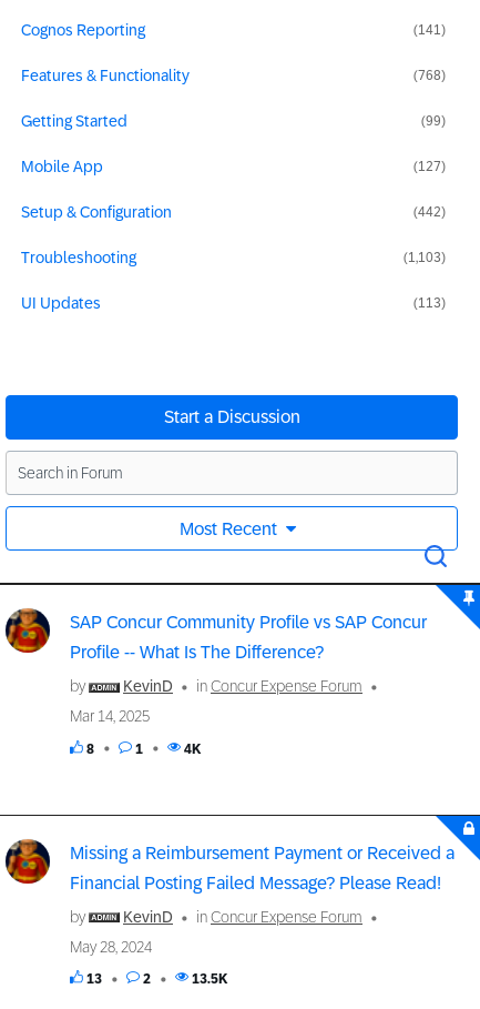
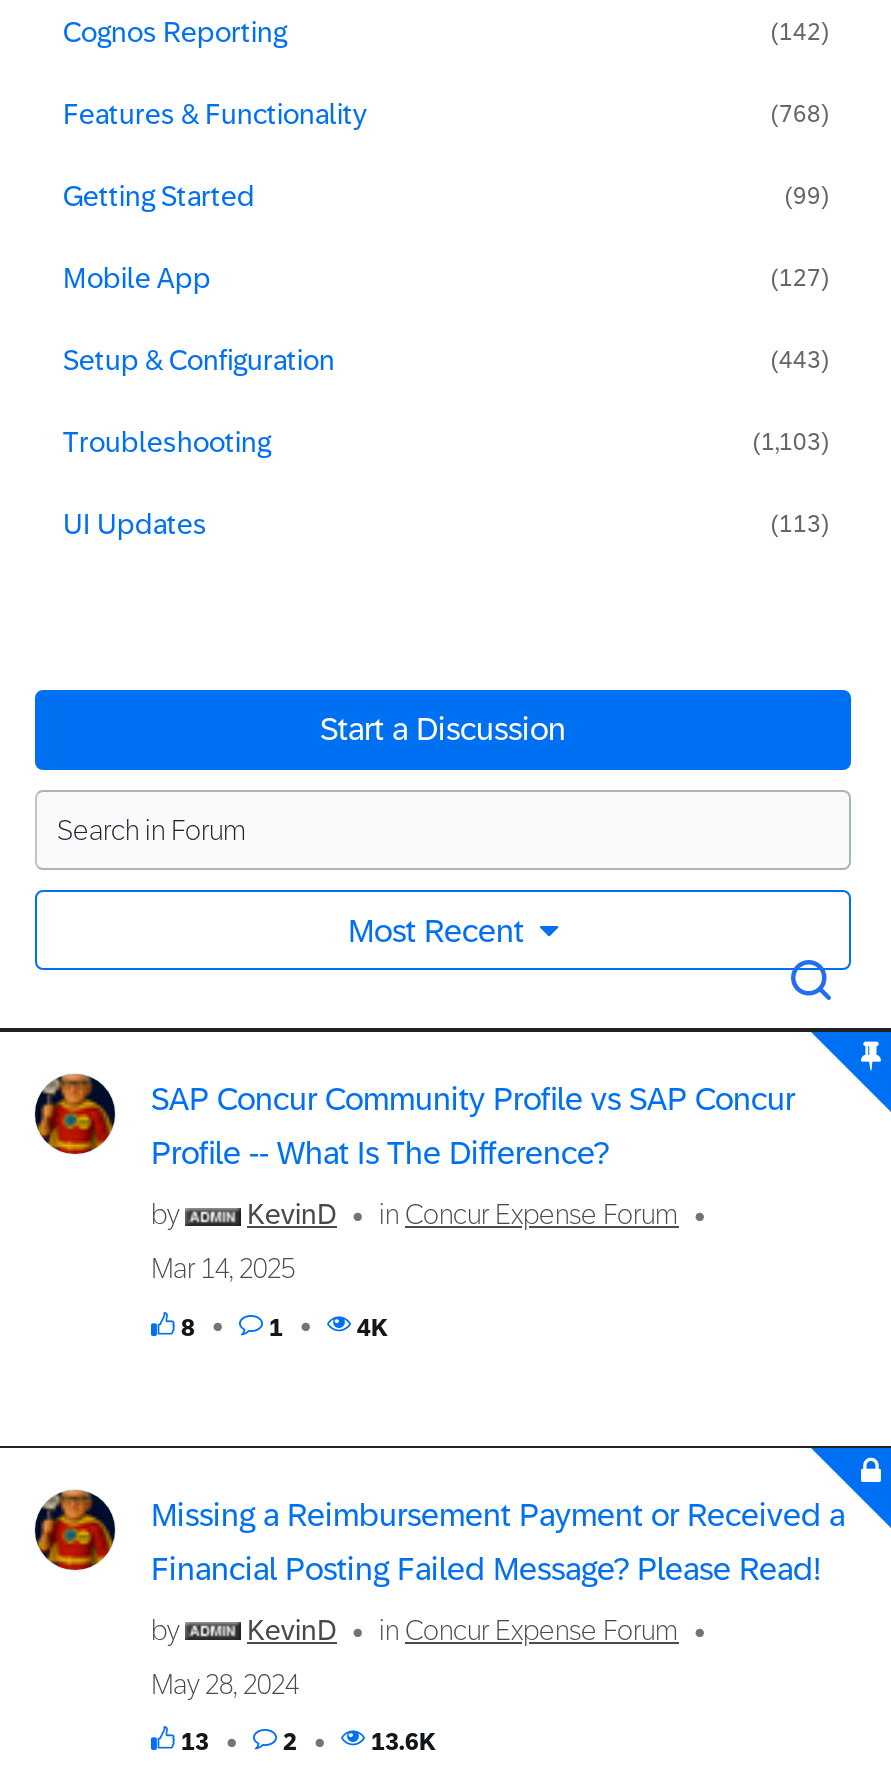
[413,22,446,38] (141) -> [771,18,829,46] (142)
[413,204,446,220] (442) -> [771,346,829,374] (443)
[192,971,227,987] 13.5K -> [371,1728,435,1756] 13.6K

